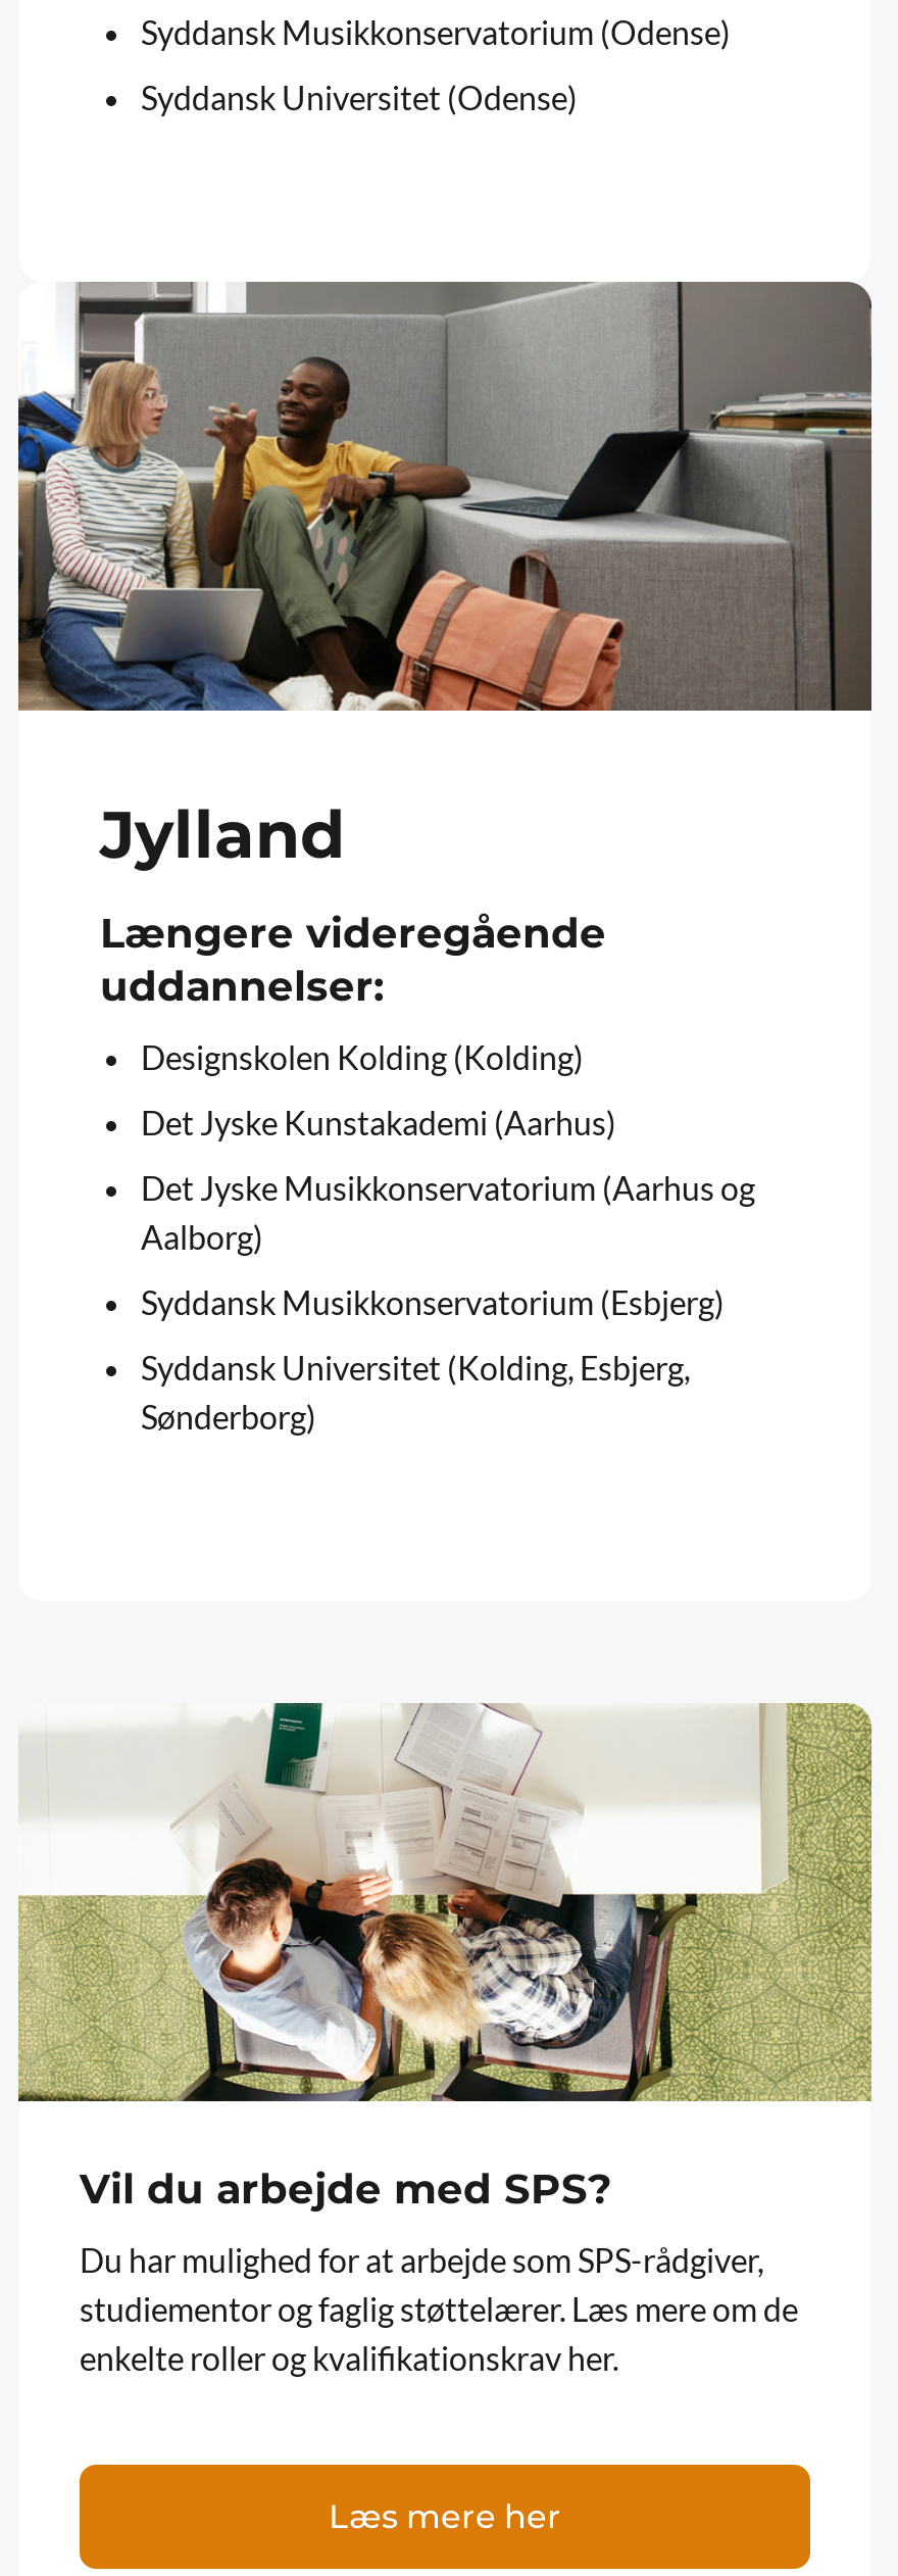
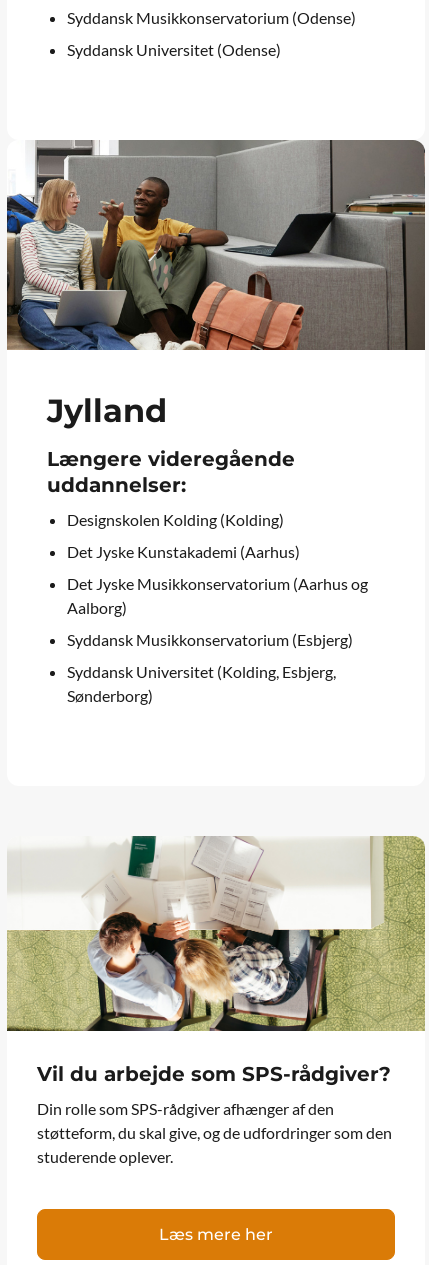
[80,2165,612,2214] Vil du arbejde med SPS? -> [37,1062,391,1086] Vil du arbejde som SPS-rådgiver?
[80,2241,798,2378] Du har mulighed for at arbejde som SPS-rådgiver, | studiementor og faglig støttelærer. Læs mere om de | enkelte roller og kvalifikationskrav her. -> [37,1099,392,1166] Din rolle som SPS-rådgiver afhænger af den | støtteform, du skal give, og de udfordringer som den | studerende oplever.

